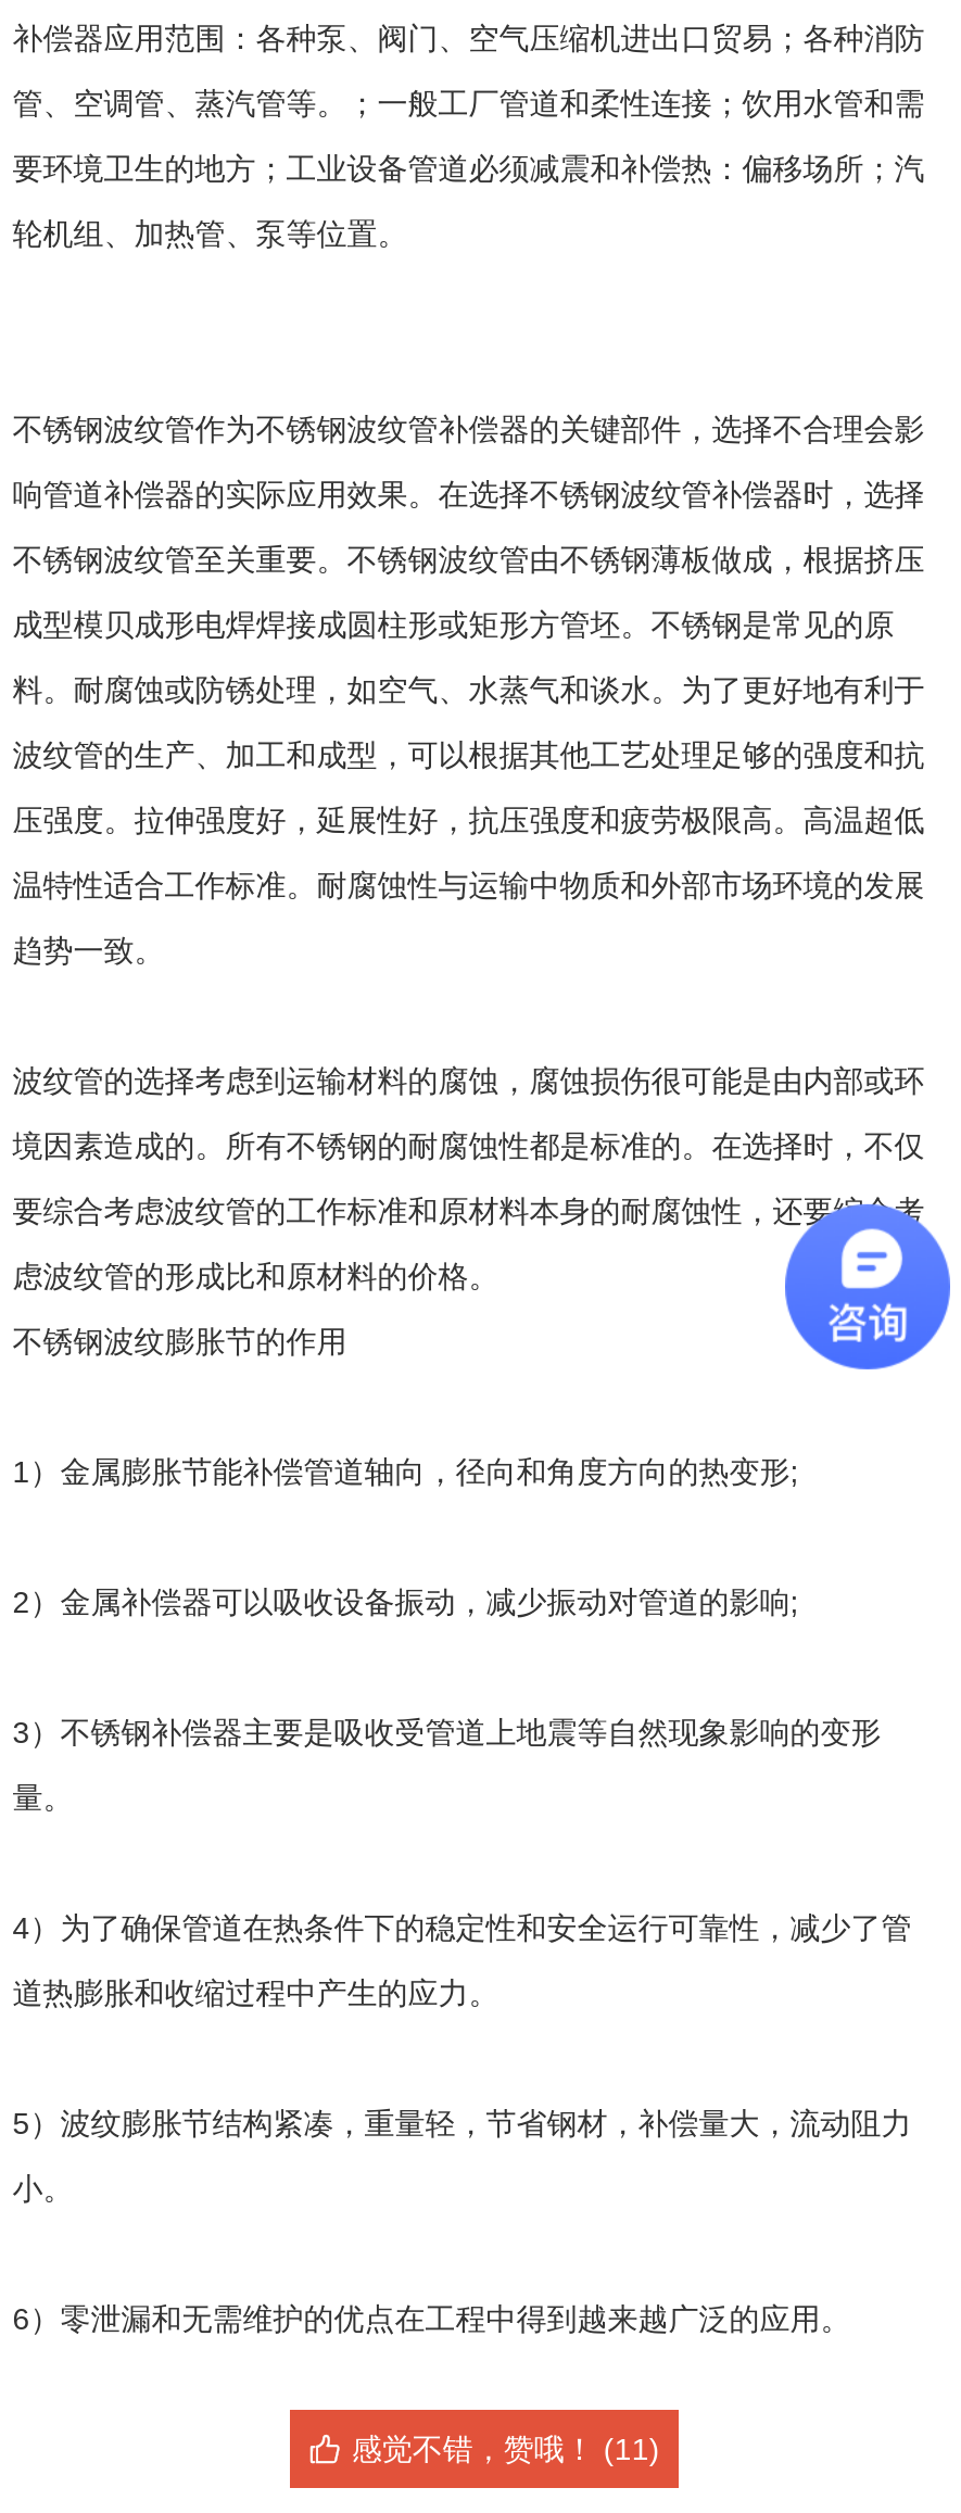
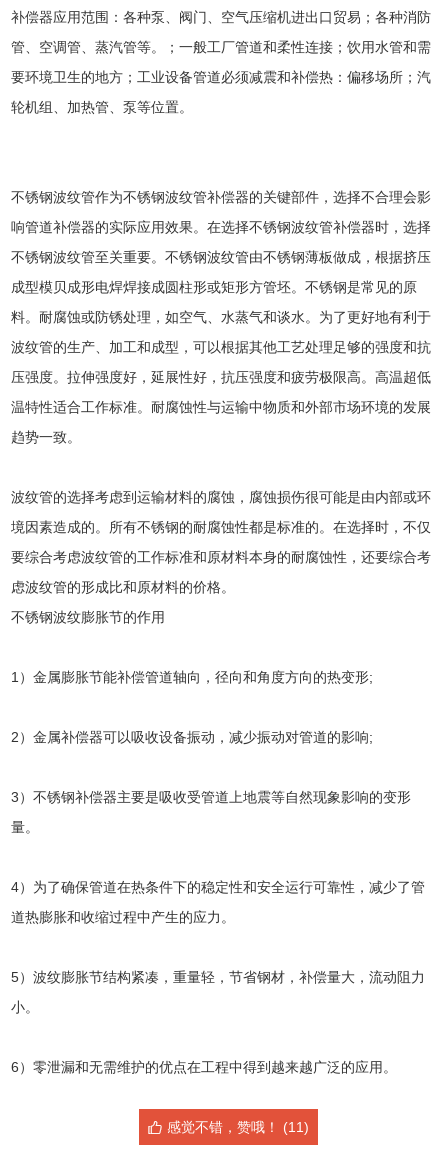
[783,1233,952,1372] [image] -> none

